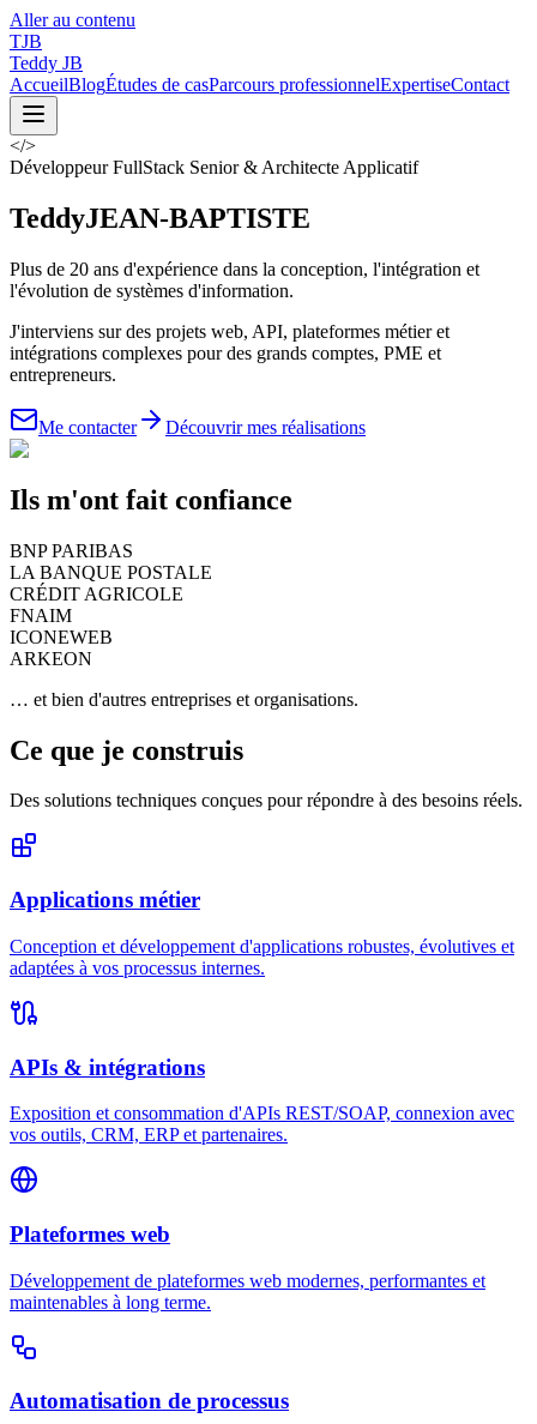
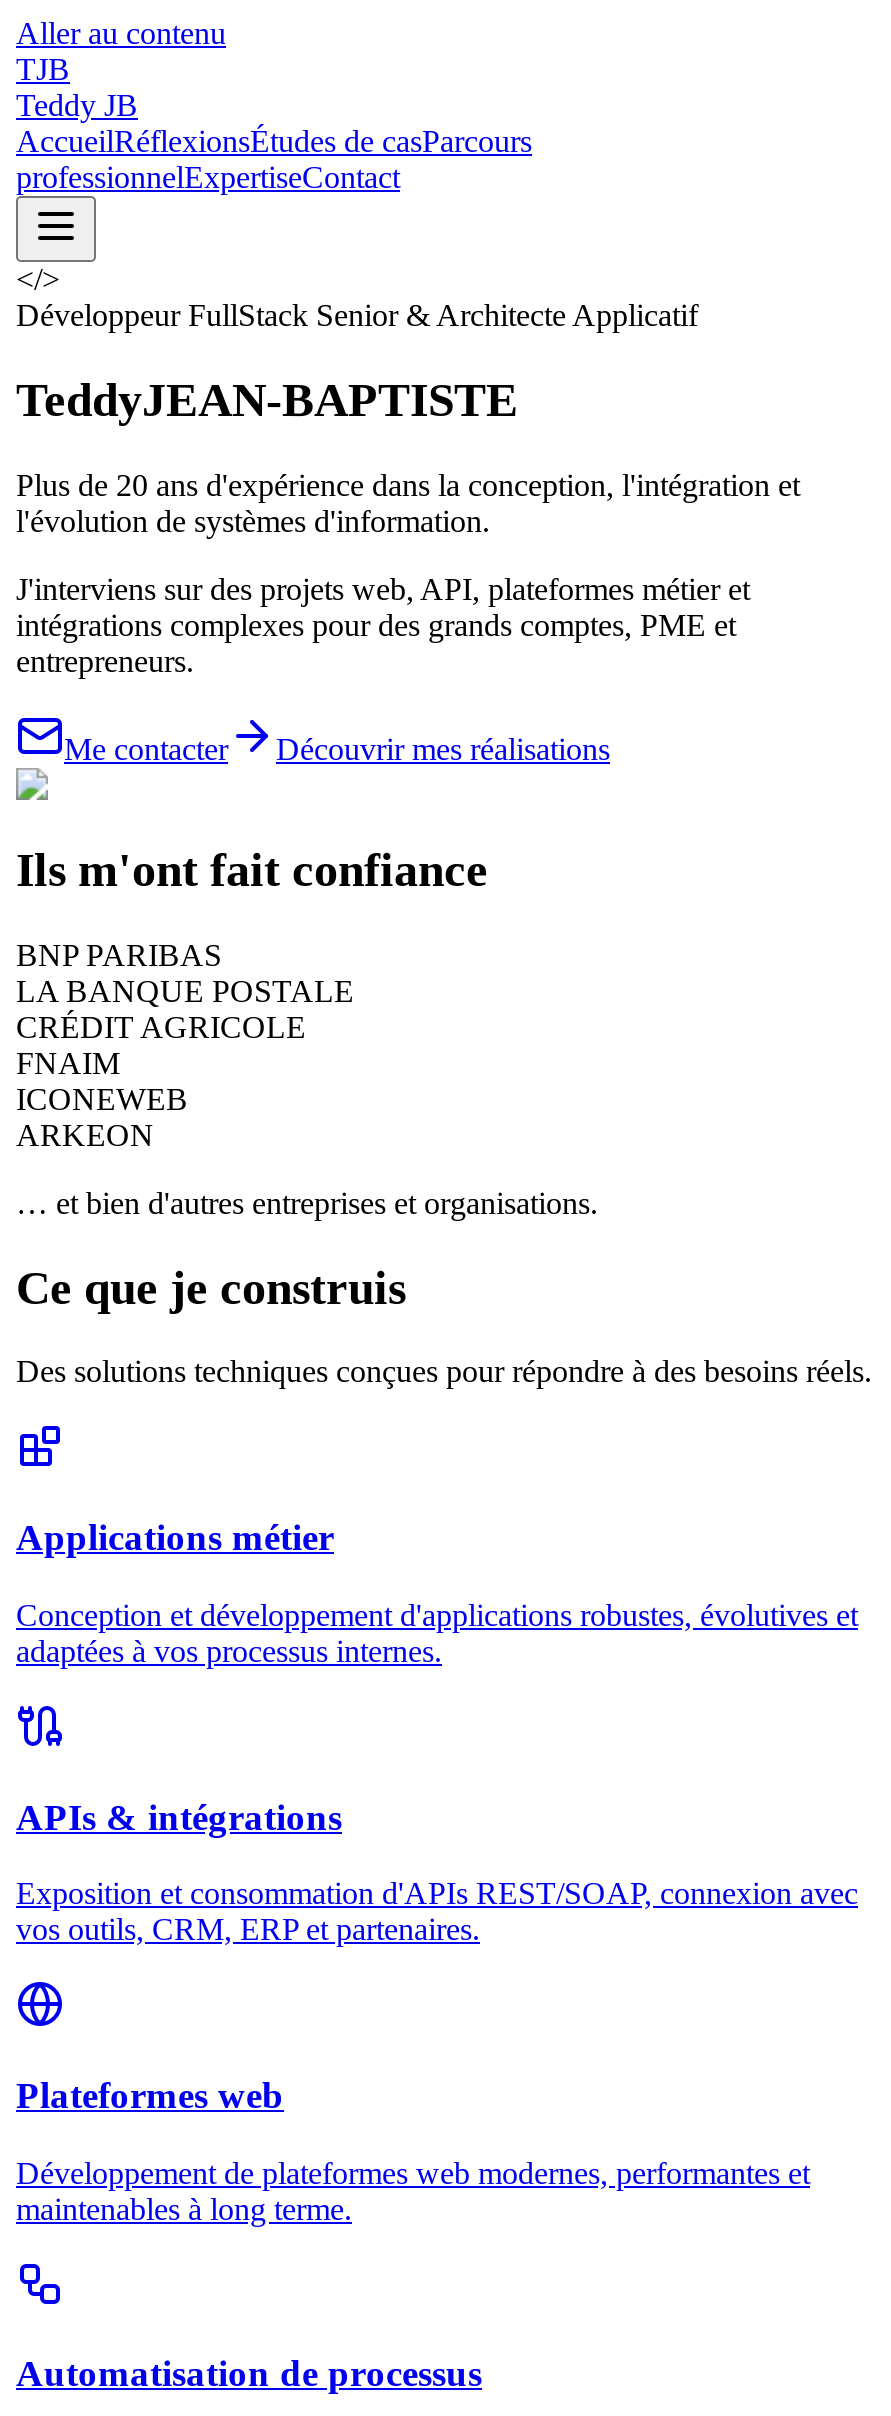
[10,74,509,95] AccueilBlogÉtudes de casParcours professionnelExpertiseContact -> [16,124,532,194] AccueilRéflexionsÉtudes de casParcours | professionnelExpertiseContact

